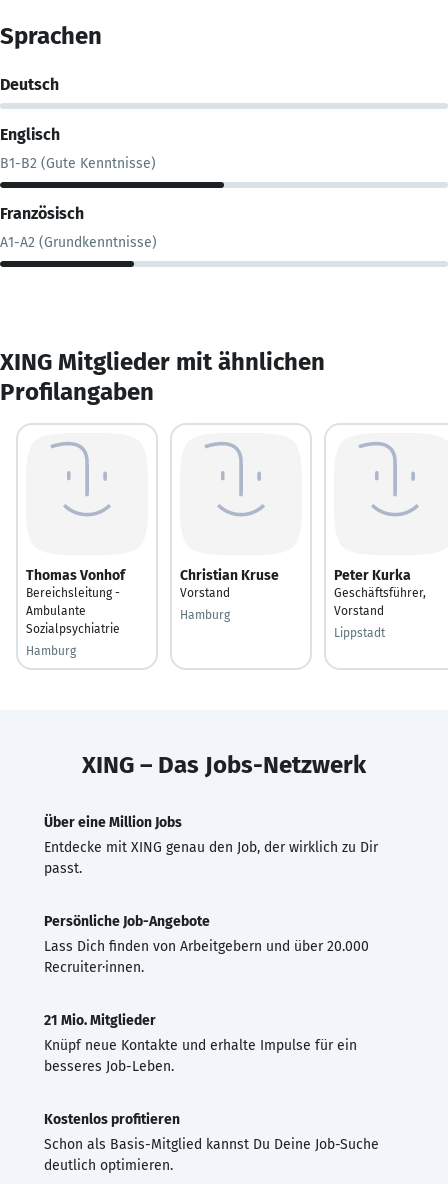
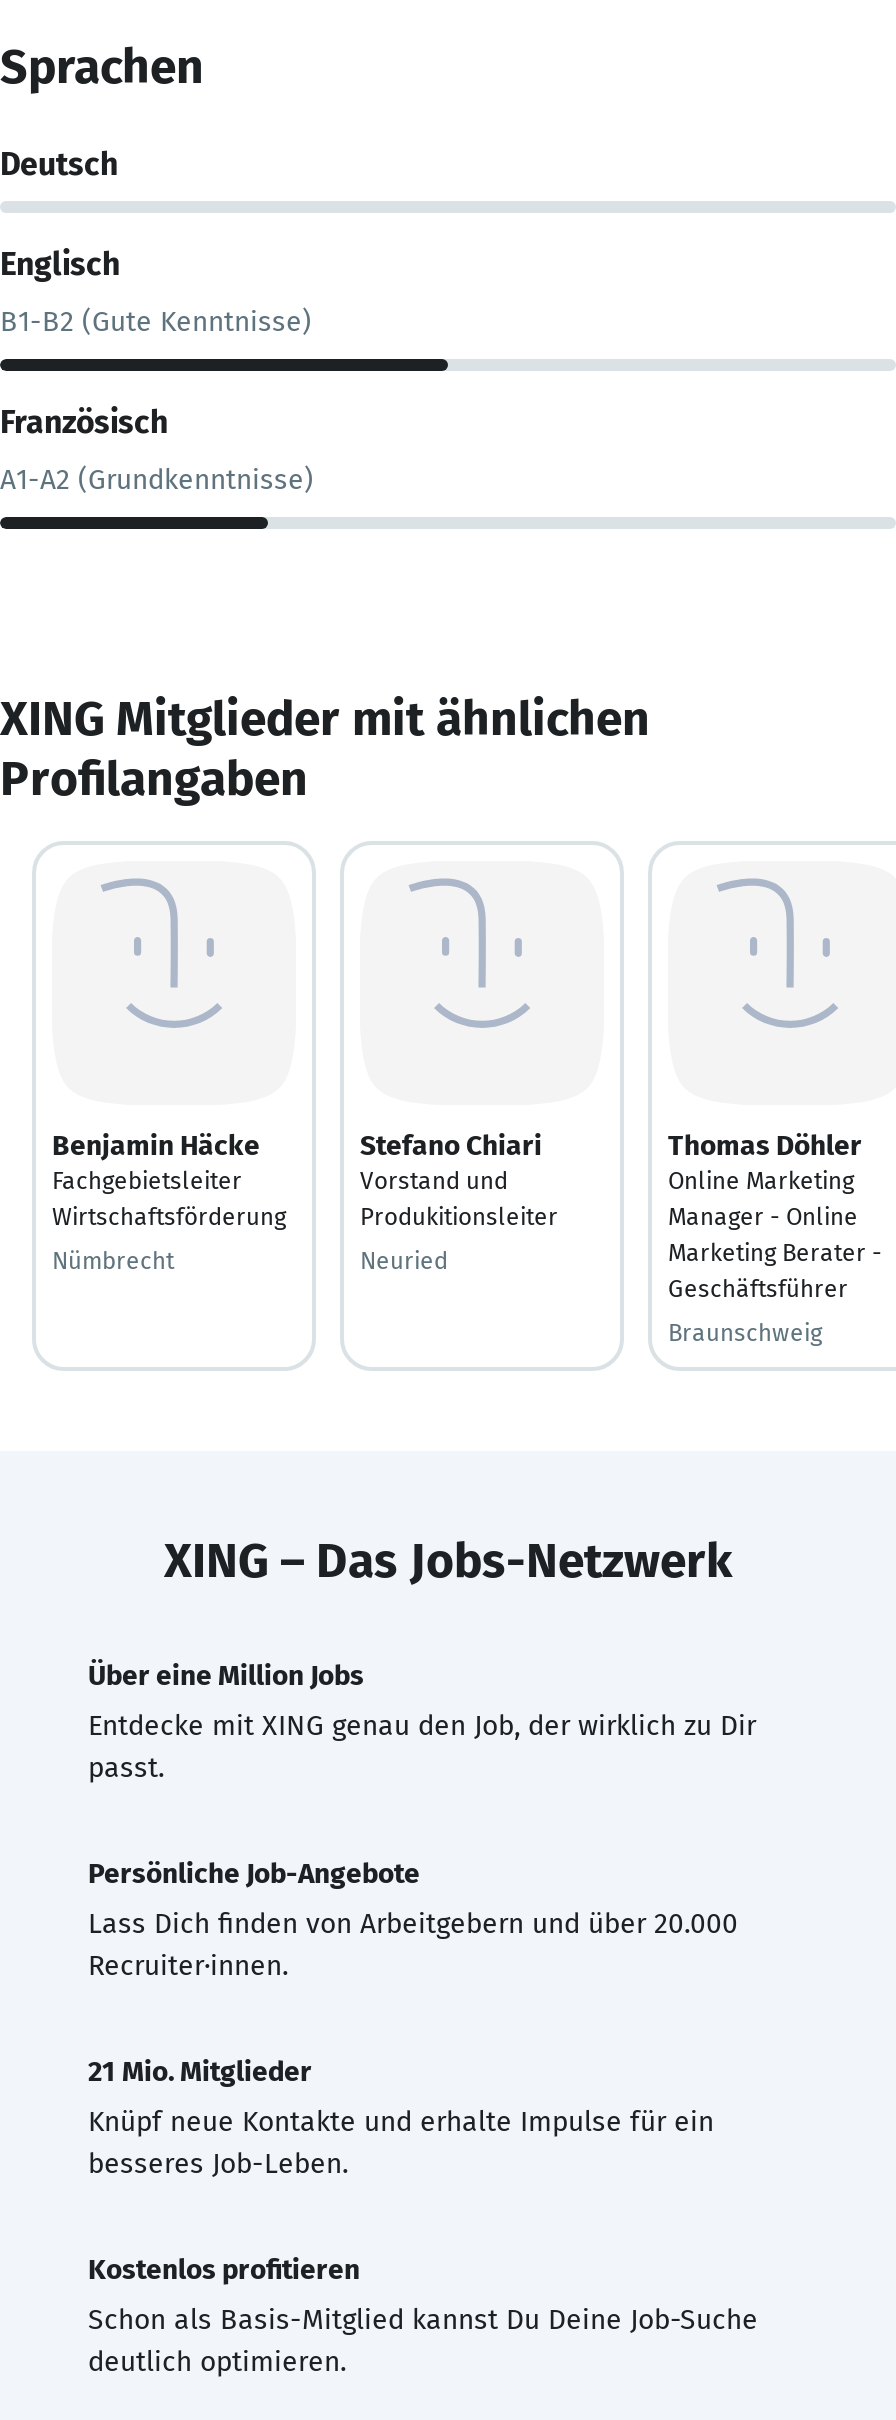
[26,566,125,635] Thomas Vonhof | Bereichsleitung - | Ambulante | Sozialpsychiatrie -> [52,1128,286,1230] Benjamin Häcke | Fachgebietsleiter | Wirtschaftsförderung
[180,566,279,599] Christian Kruse | Vorstand -> [360,1128,558,1230] Stefano Chiari | Vorstand und | Produkitionsleiter
[334,566,426,617] Peter Kurka | Geschäftsführer, | Vorstand -> [668,1128,882,1302] Thomas Döhler | Online Marketing | Manager - Online | Marketing Berater - | Geschäftsführer
[180,607,230,621] Hamburg -> [360,1246,448,1274] Neuried
[334,625,385,639] Lippstadt -> [668,1318,822,1346] Braunschweig
[26,643,76,657] Hamburg -> [52,1246,174,1274] Nümbrecht

